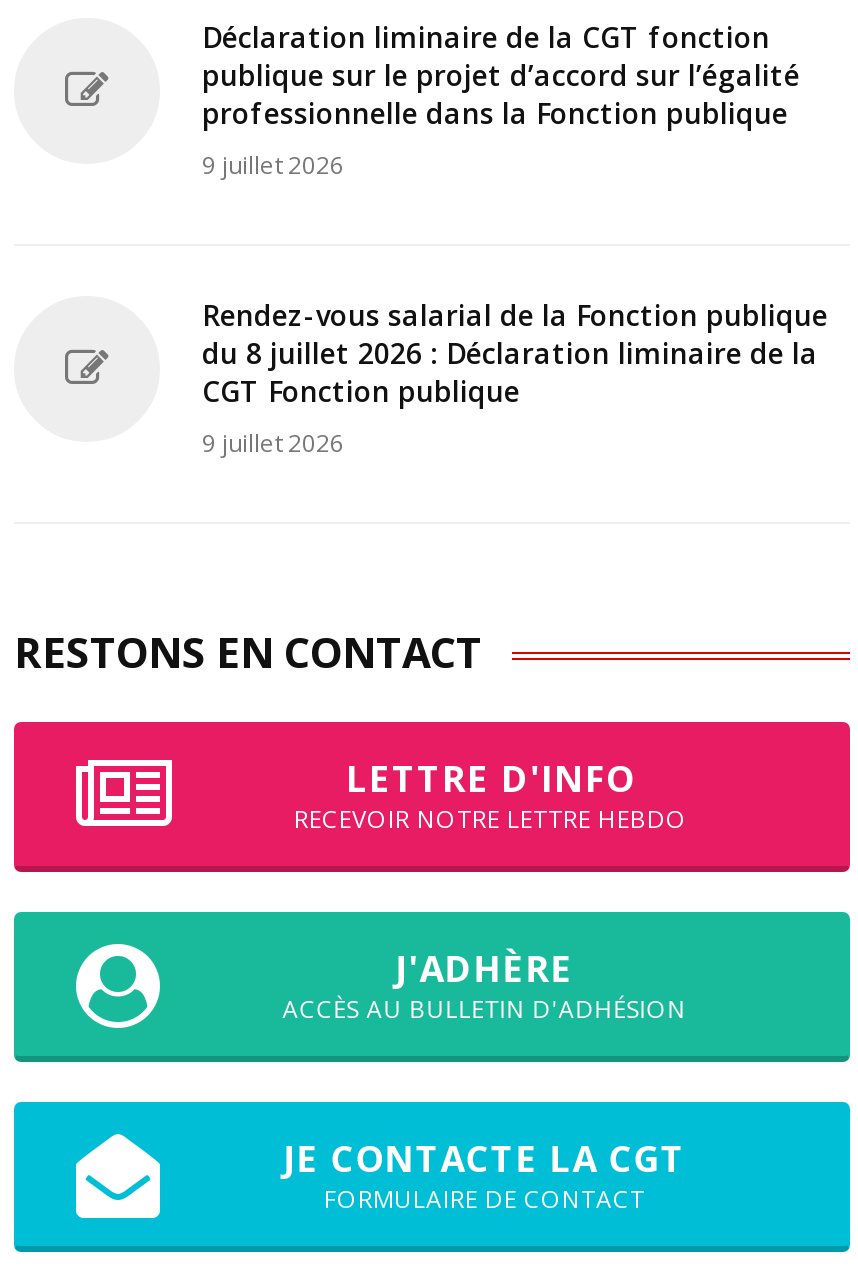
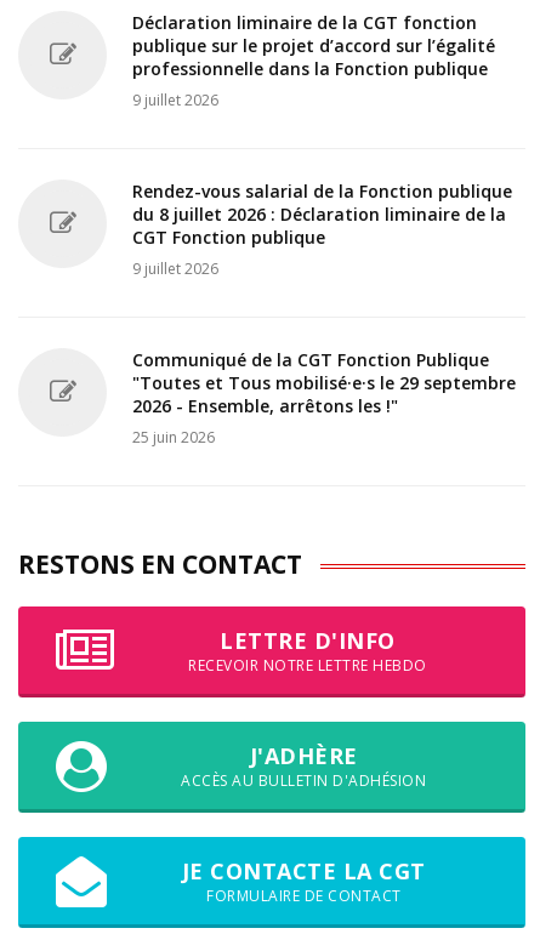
none -> [132,348,516,447] Communiqué de la CGT Fonction Publique | "Toutes et Tous mobilisé·e·s le 29 septembre | 2026 - Ensemble, arrêtons les !" | 25 juin 2026

